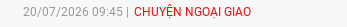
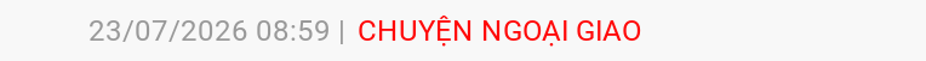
[23,5,251,19] 20/07/2026 09:45 CHUYỆN NGOẠI GIAO -> [88,13,641,46] 23/07/2026 08:59 CHUYỆN NGOẠI GIAO

